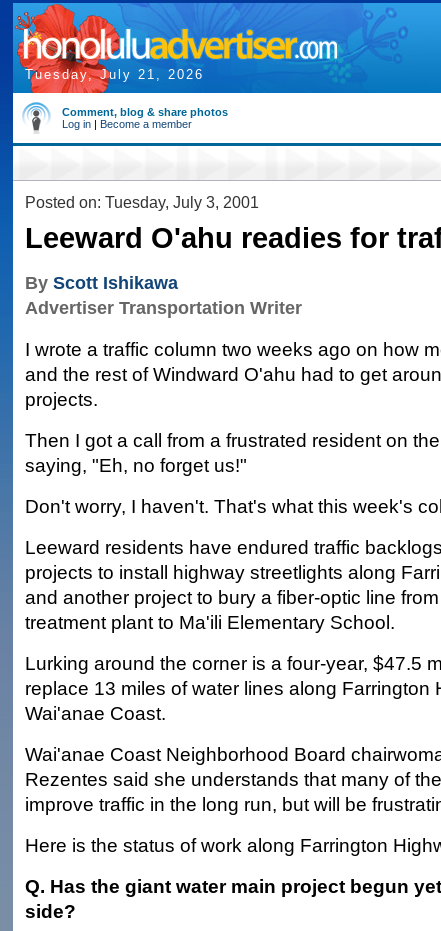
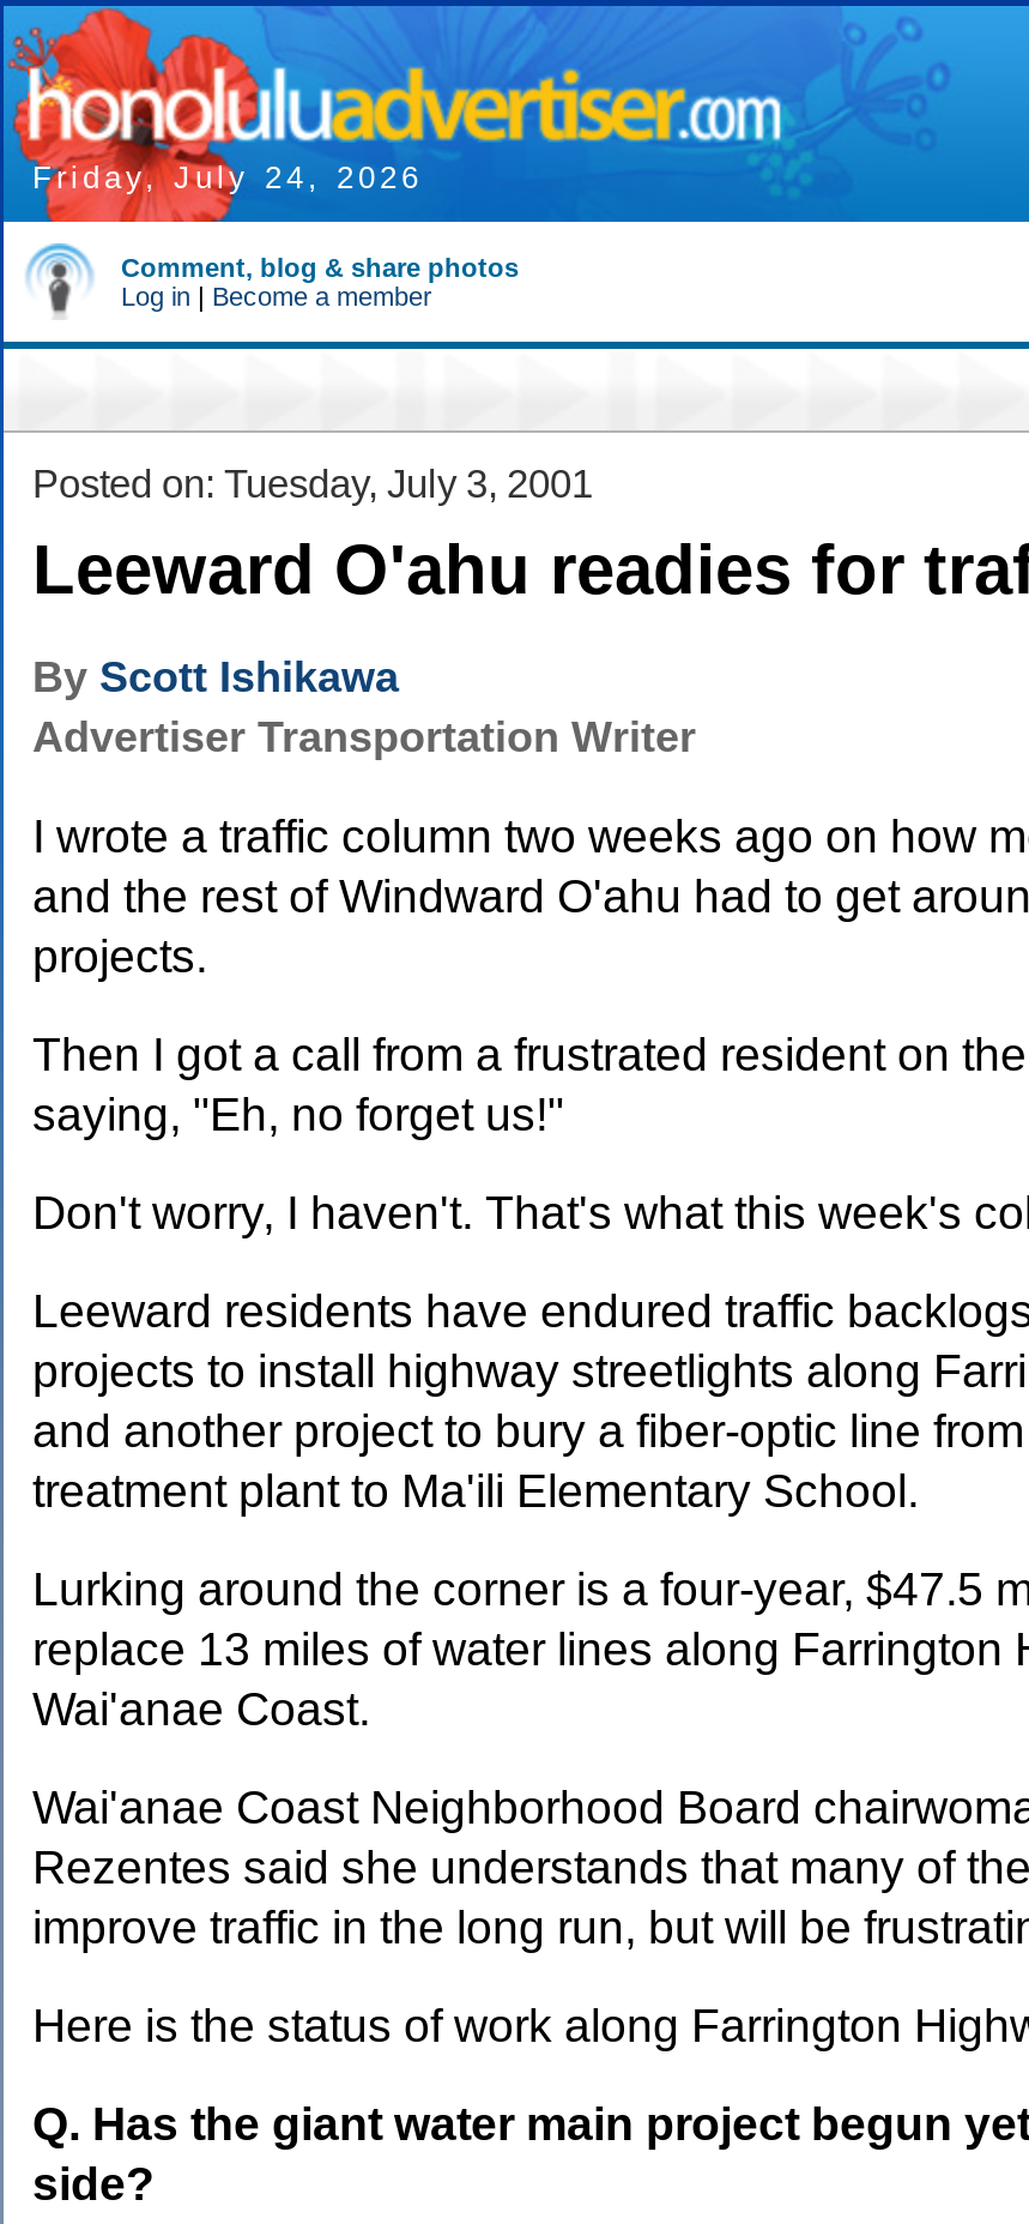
[25,67,204,82] Tuesday, July 21, 2026 -> [32,159,423,195] Friday, July 24, 2026

